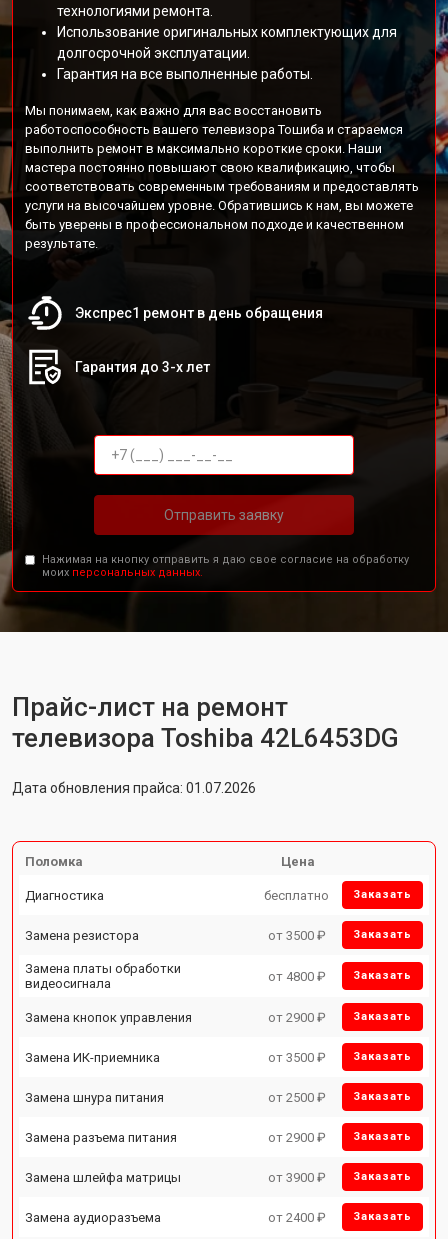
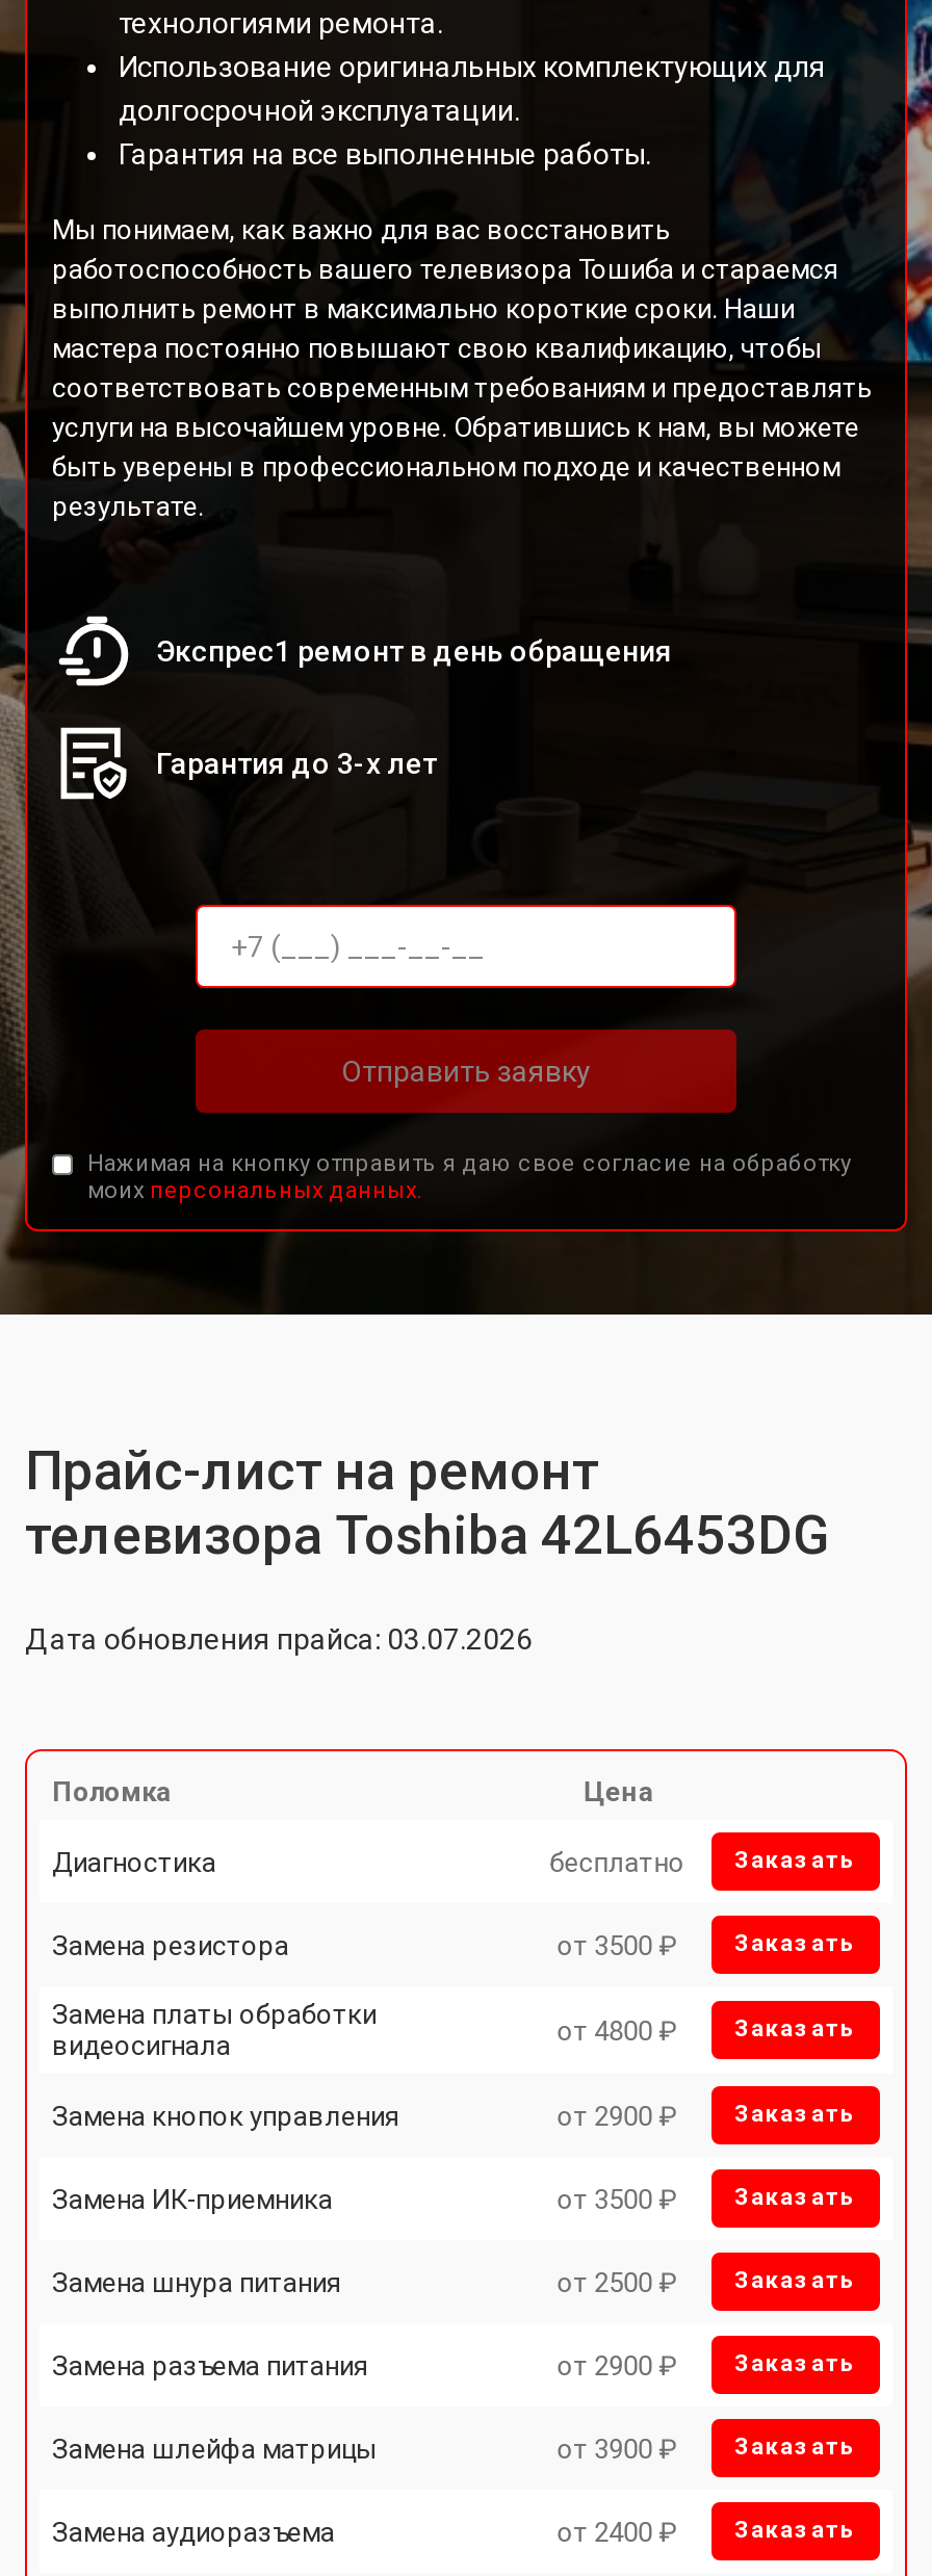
[12,780,256,796] Дата обновления прайса: 01.07.2026 -> [25,1622,533,1656] Дата обновления прайса: 03.07.2026

